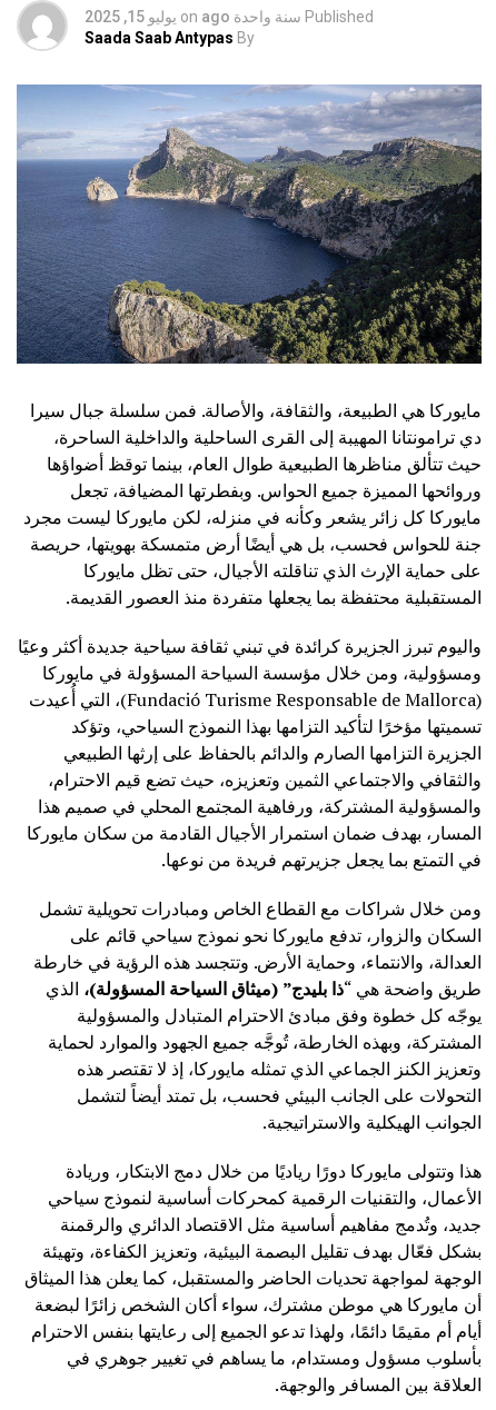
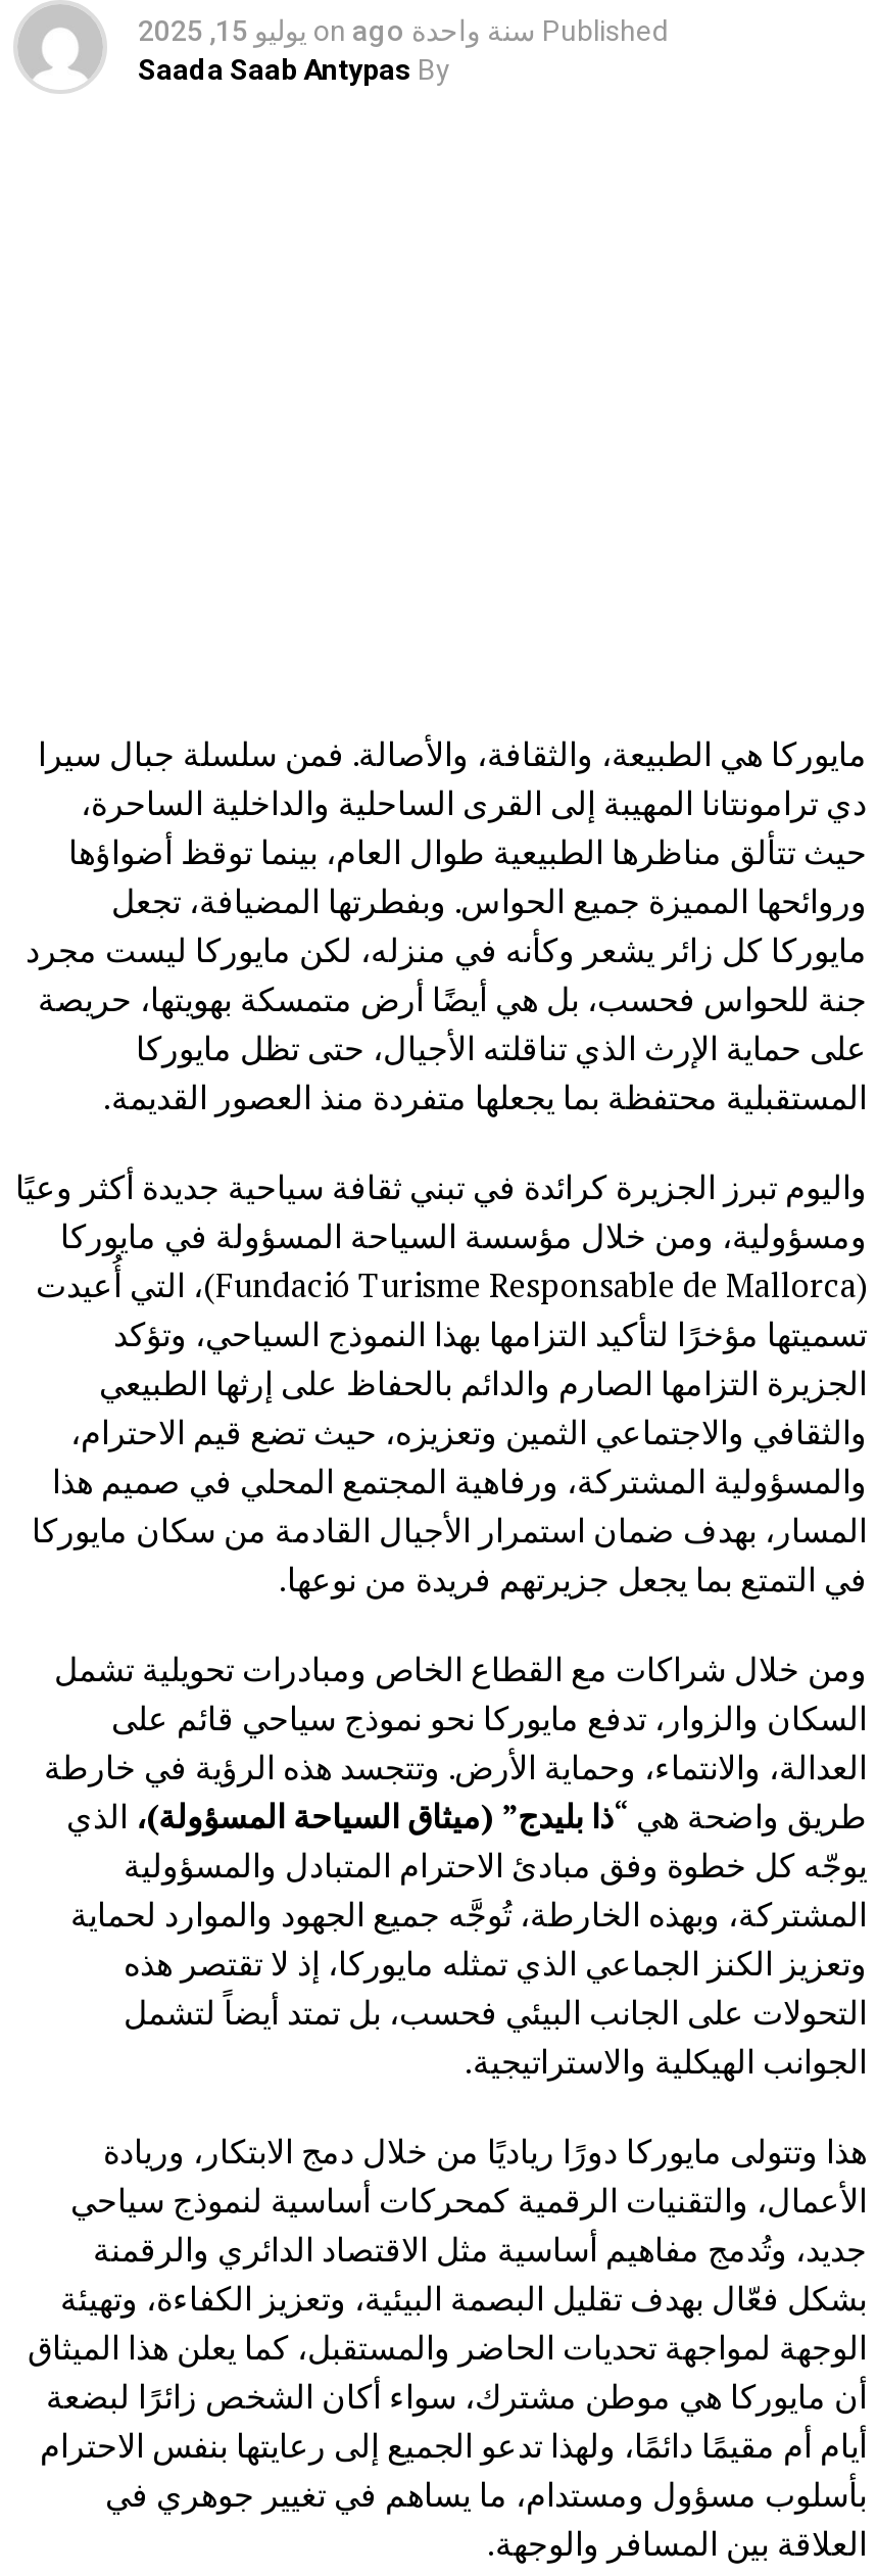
[16,83,483,365] [image] -> none

